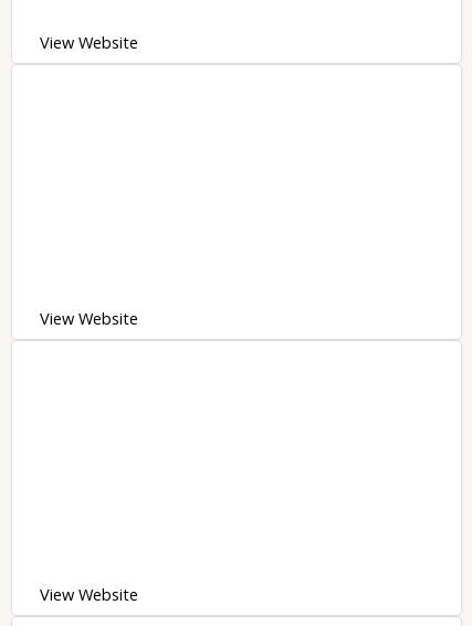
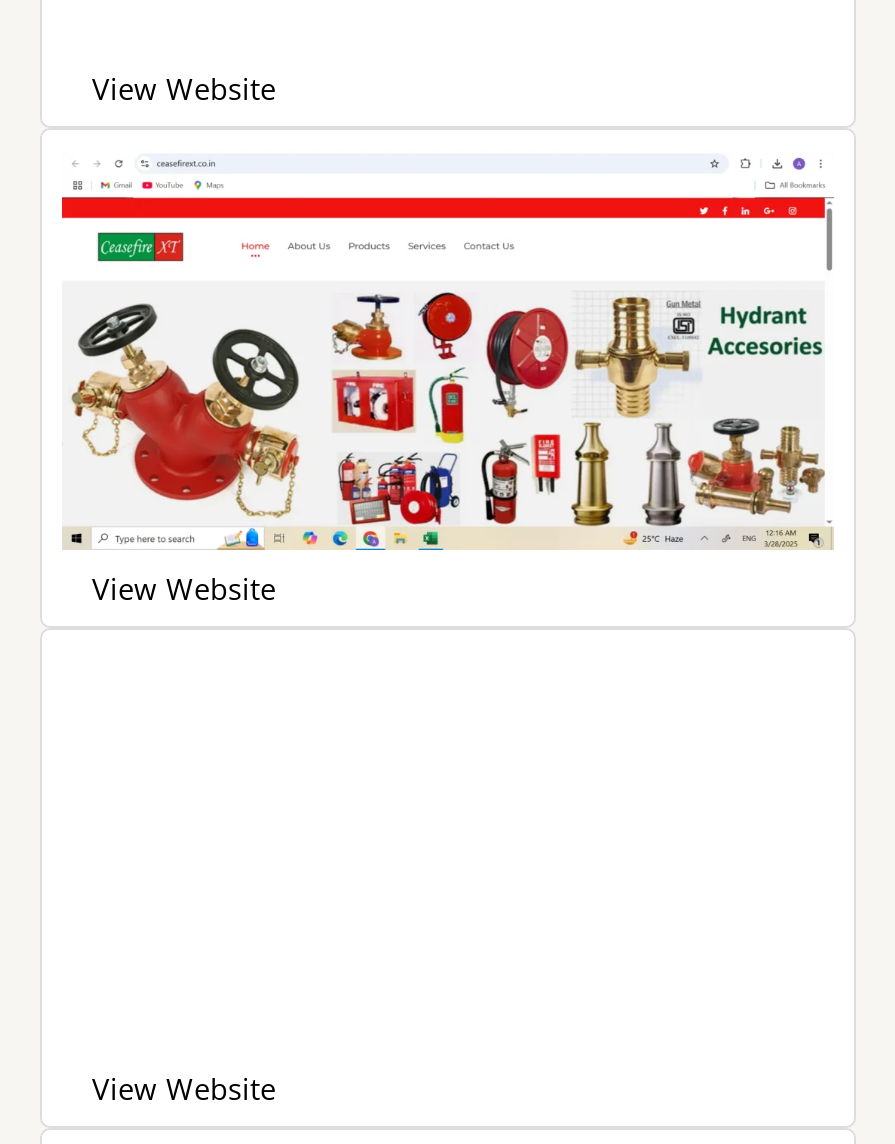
none -> [60,156,834,272] [image]
none -> [62,290,834,552] [image]

